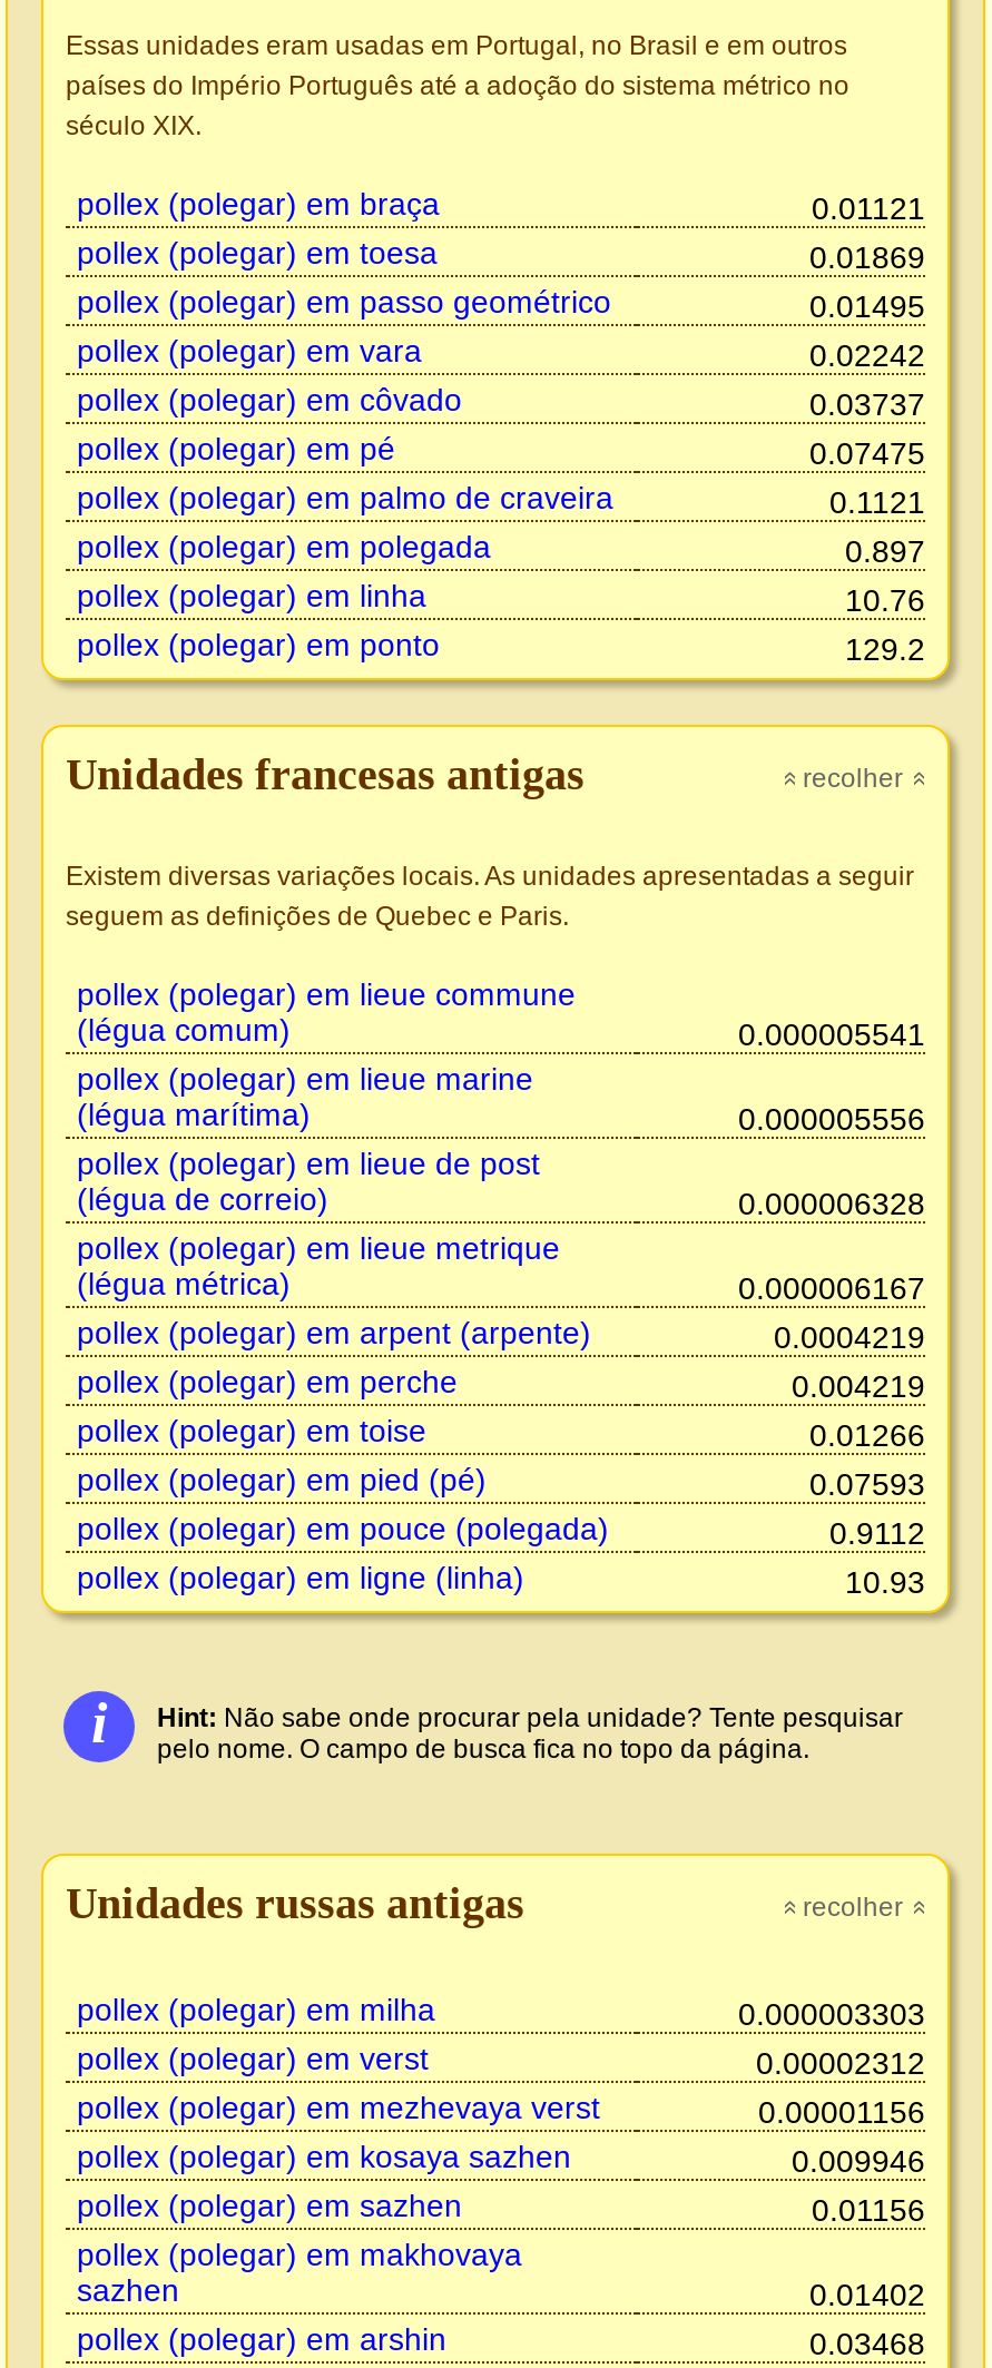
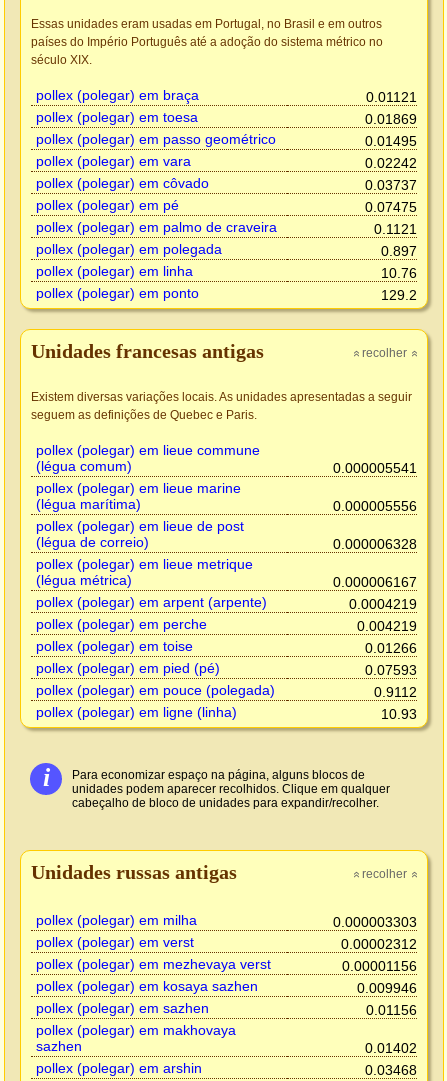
[157,1702,903,1765] Hint: Não sabe onde procurar pela unidade? Tente pesquisar | pelo nome. O campo de busca fica no topo da página. -> [72,768,390,810] Para economizar espaço na página, alguns blocos de | unidades podem aparecer recolhidos. Clique em qualquer | cabeçalho de bloco de unidades para expandir/recolher.

